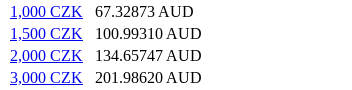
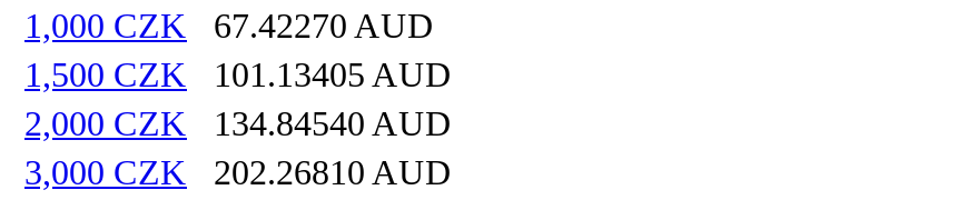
[10,3,194,20] 1,000 CZK 67.32873 AUD -> [24,8,434,46] 1,000 CZK 67.42270 AUD
[10,25,202,42] 1,500 CZK 100.99310 AUD -> [24,57,452,94] 1,500 CZK 101.13405 AUD
[10,47,202,64] 2,000 CZK 134.65747 AUD -> [24,106,452,143] 2,000 CZK 134.84540 AUD
[10,69,202,86] 3,000 CZK 201.98620 AUD -> [24,154,452,192] 3,000 CZK 202.26810 AUD

